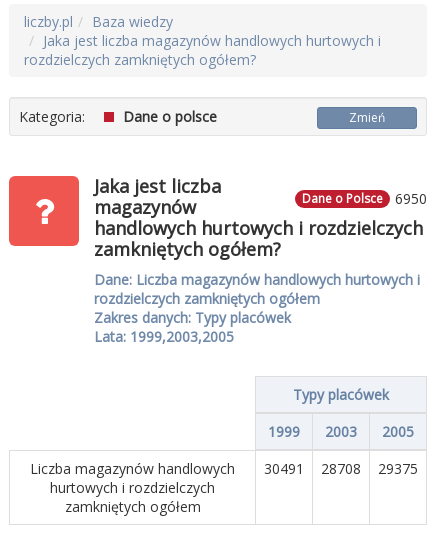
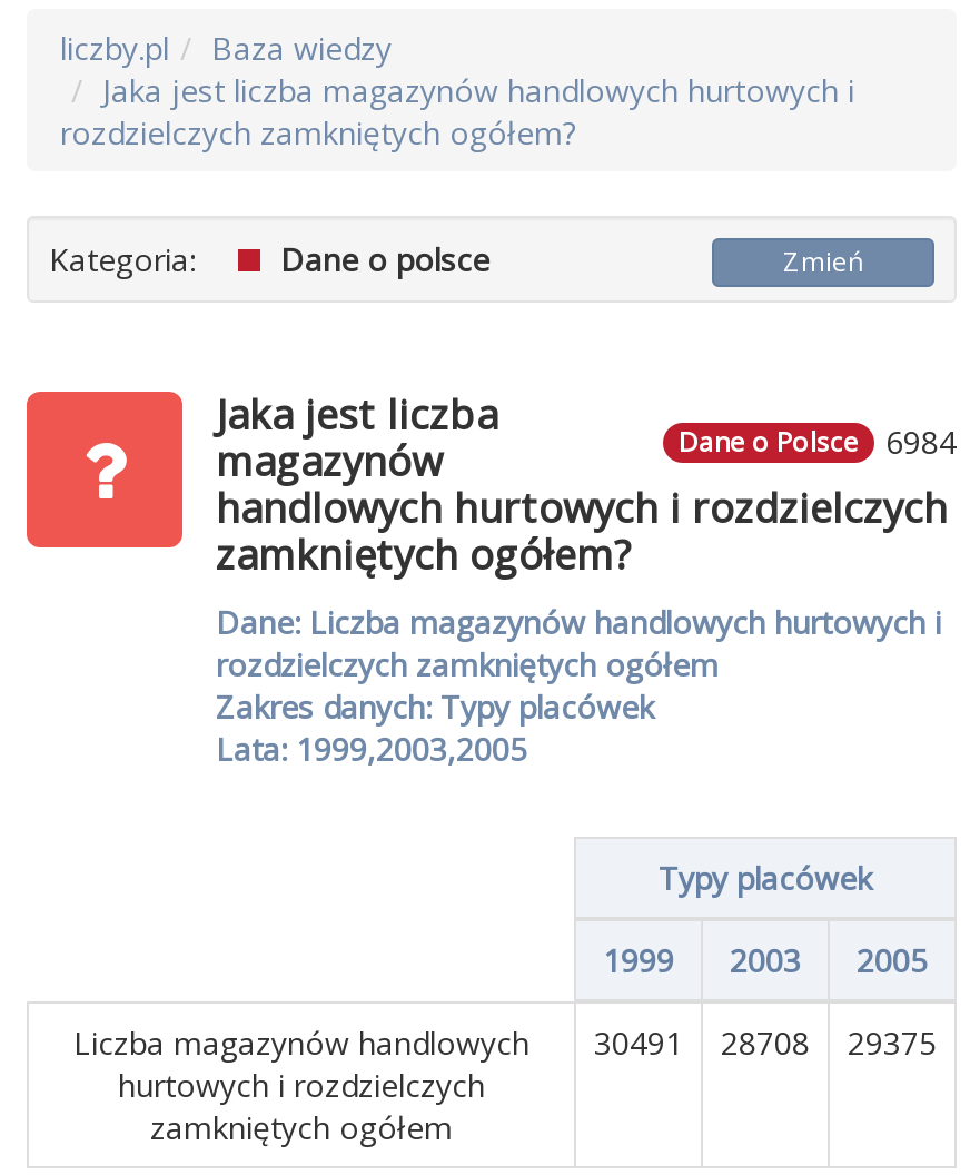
[302,189,427,208] Dane o Polsce 6950 -> [679,421,957,463] Dane o Polsce 6984

